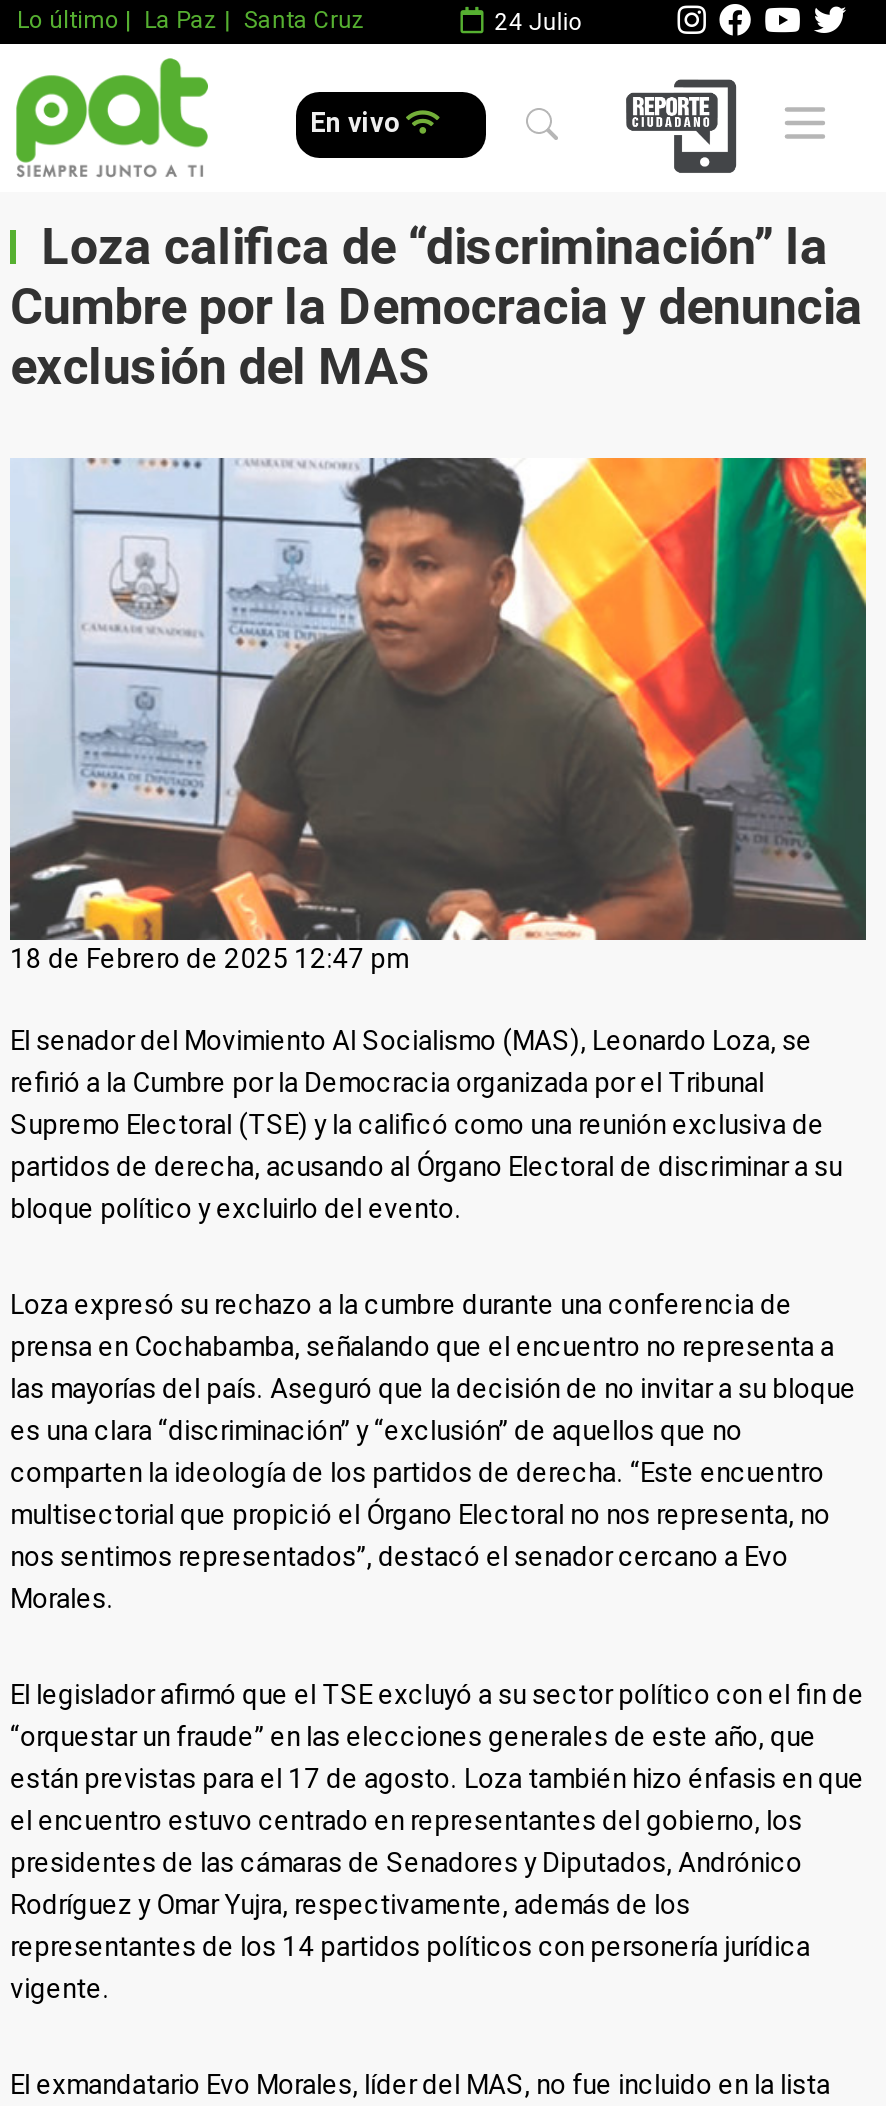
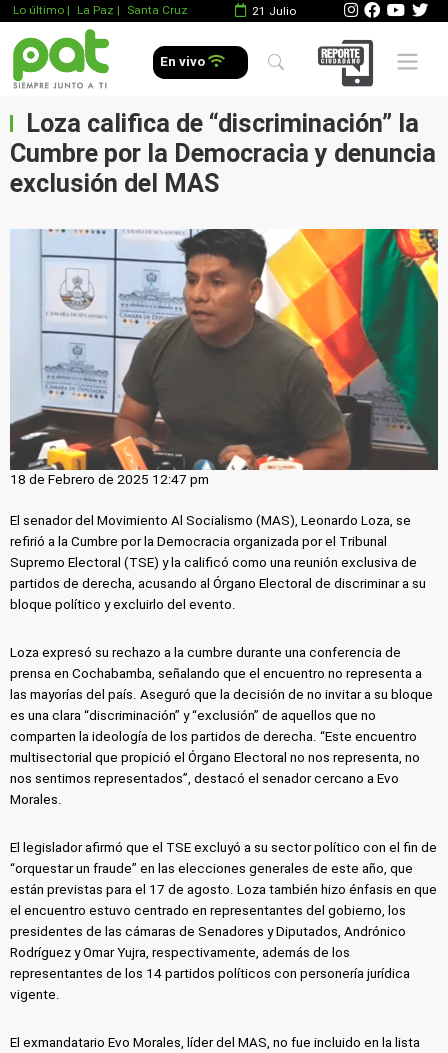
[483,8,583,36] 24 Julio -> [246,4,296,18] 21 Julio

